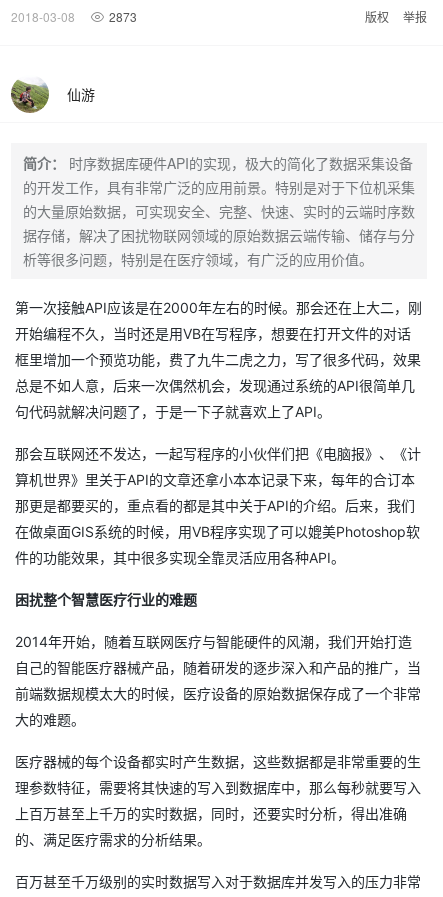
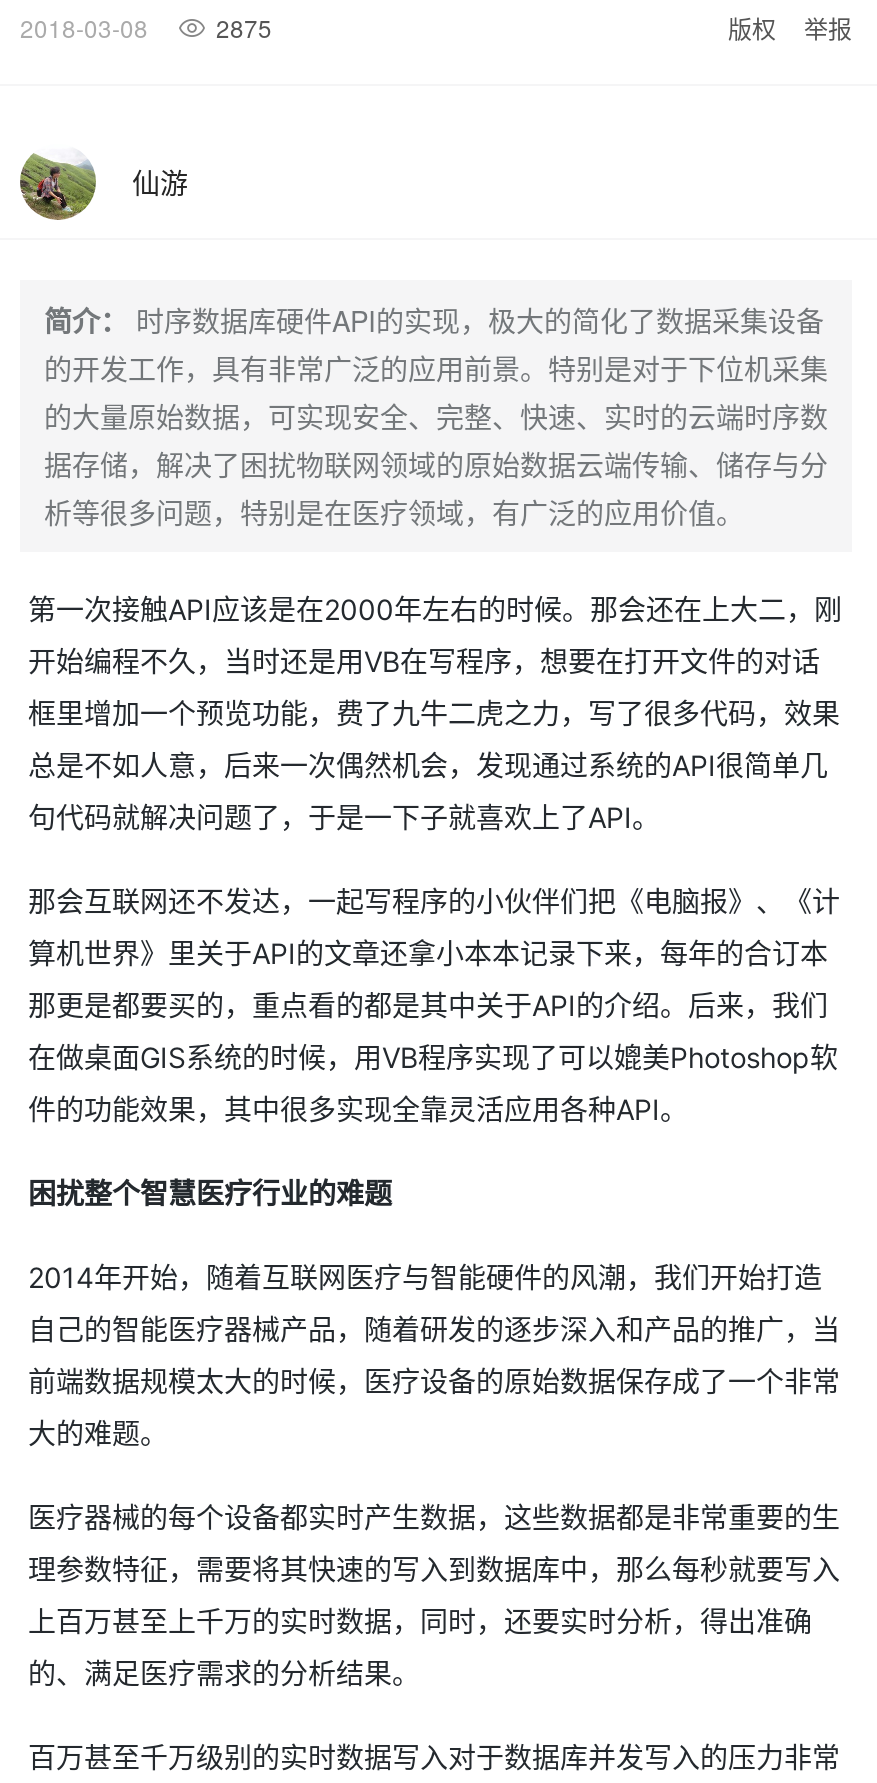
[11,8,137,25] 2018-03-08 2873 -> [20,10,272,44] 2018-03-08 2875

